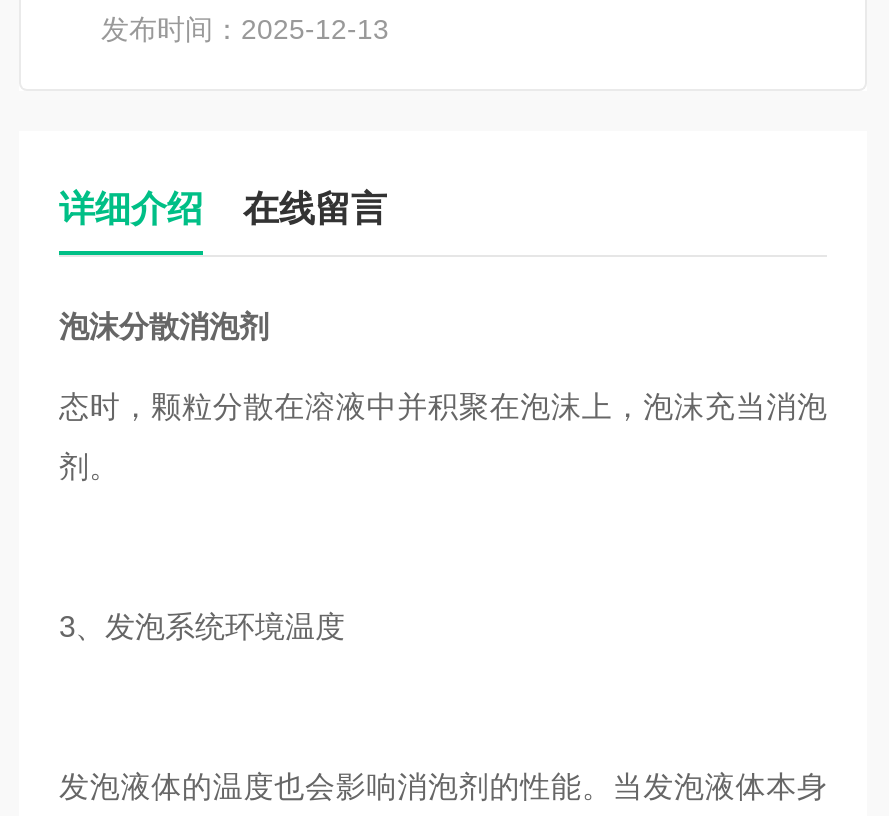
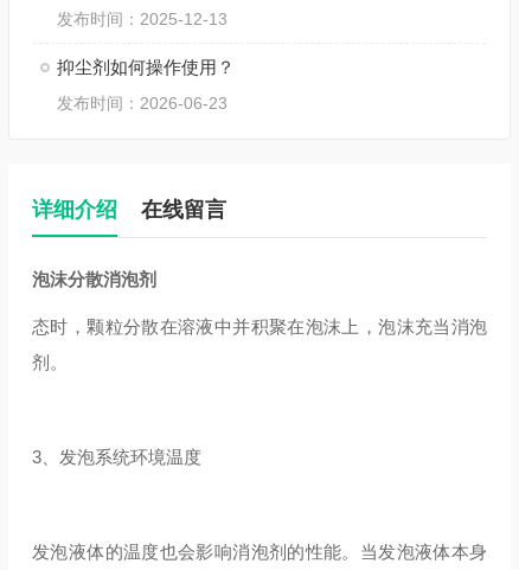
none -> [57,57,235,113] 抑尘剂如何操作使用？ | 发布时间：2026-06-23

